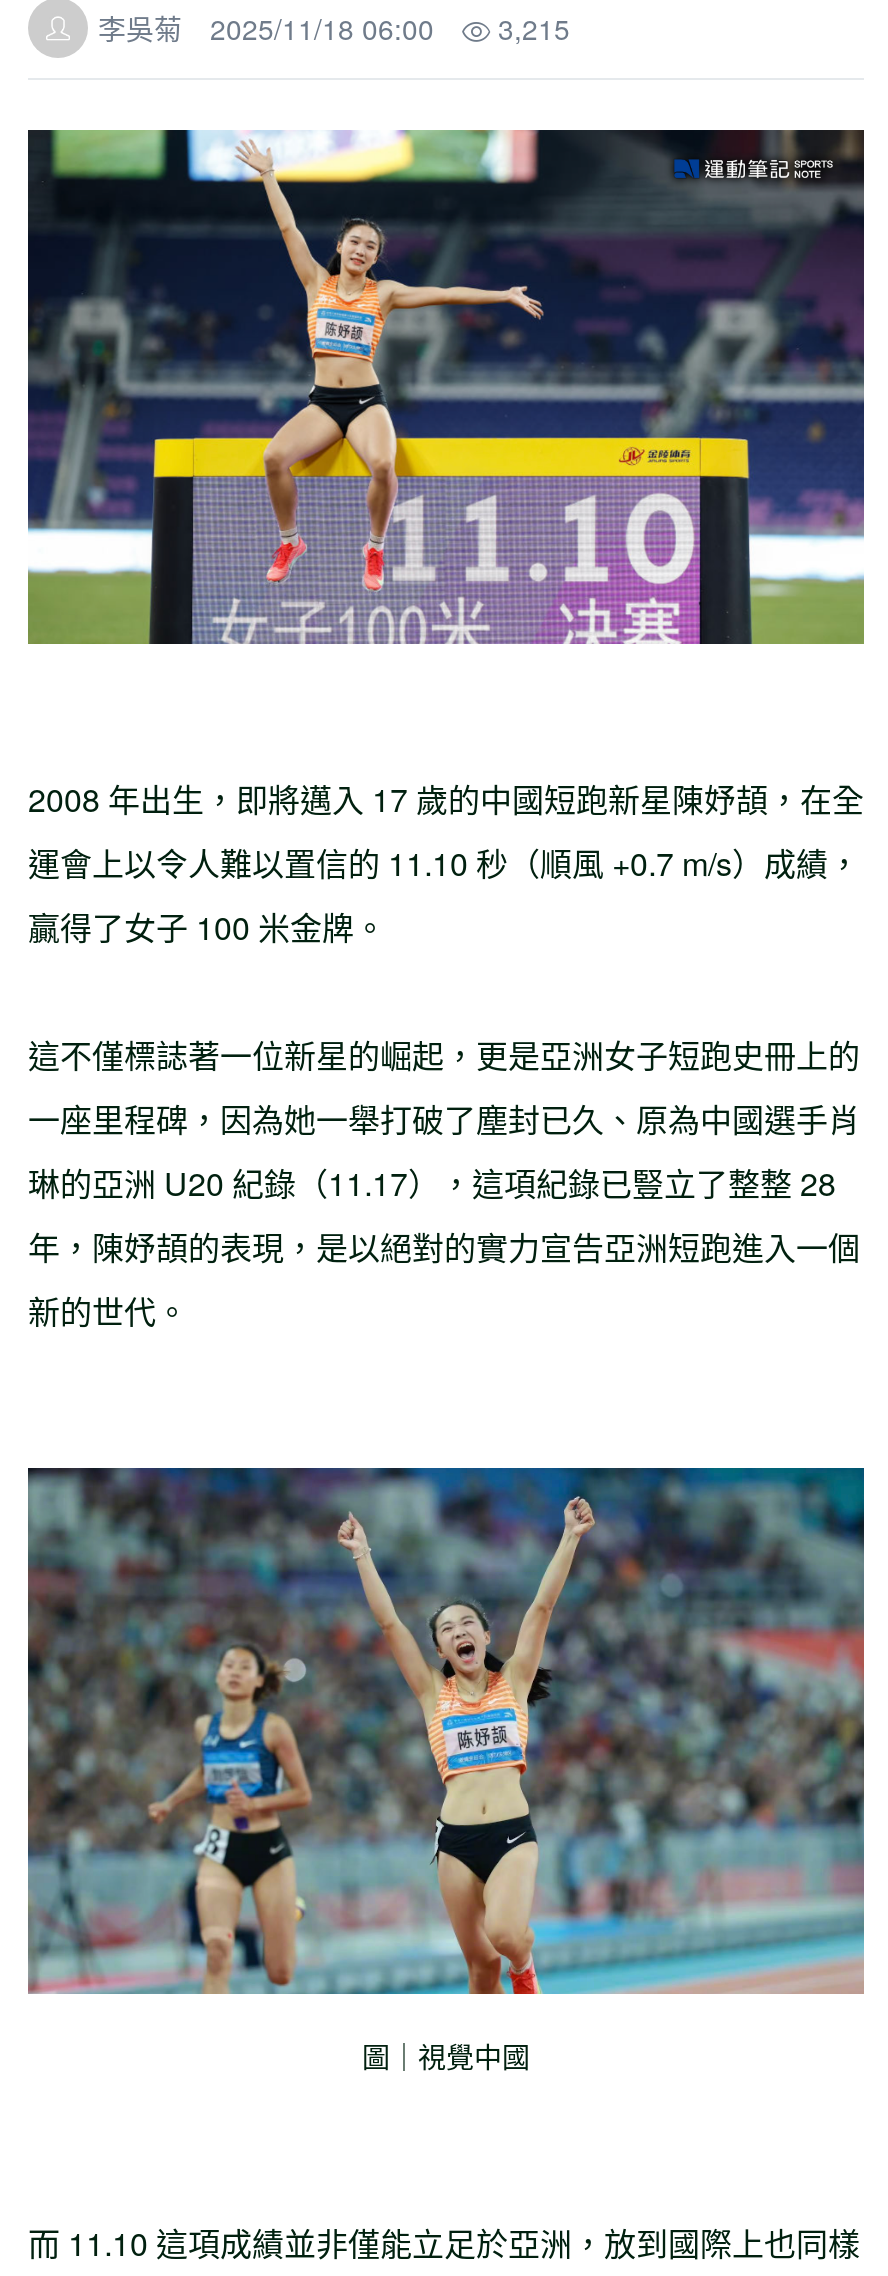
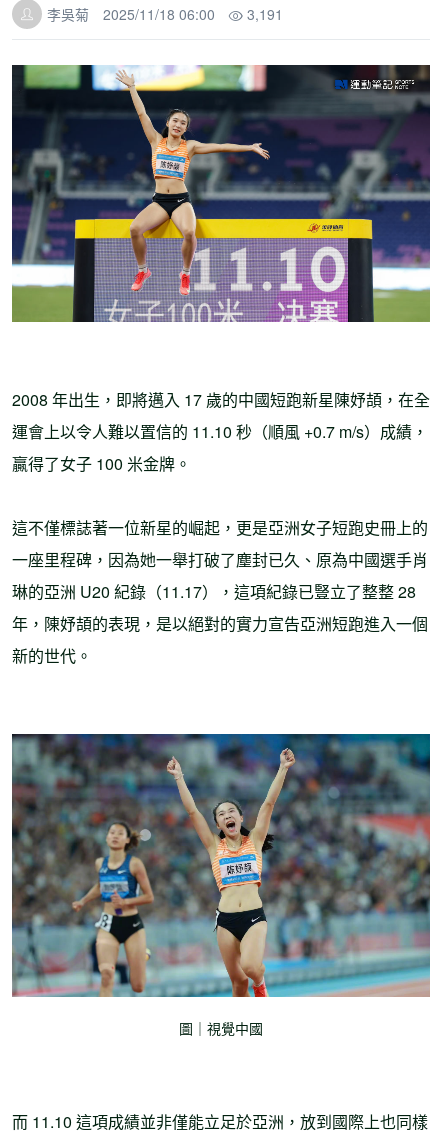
[98,8,570,48] 李吳菊 2025/11/18 06:00 3,215 -> [47,4,283,24] 李吳菊 2025/11/18 06:00 3,191

